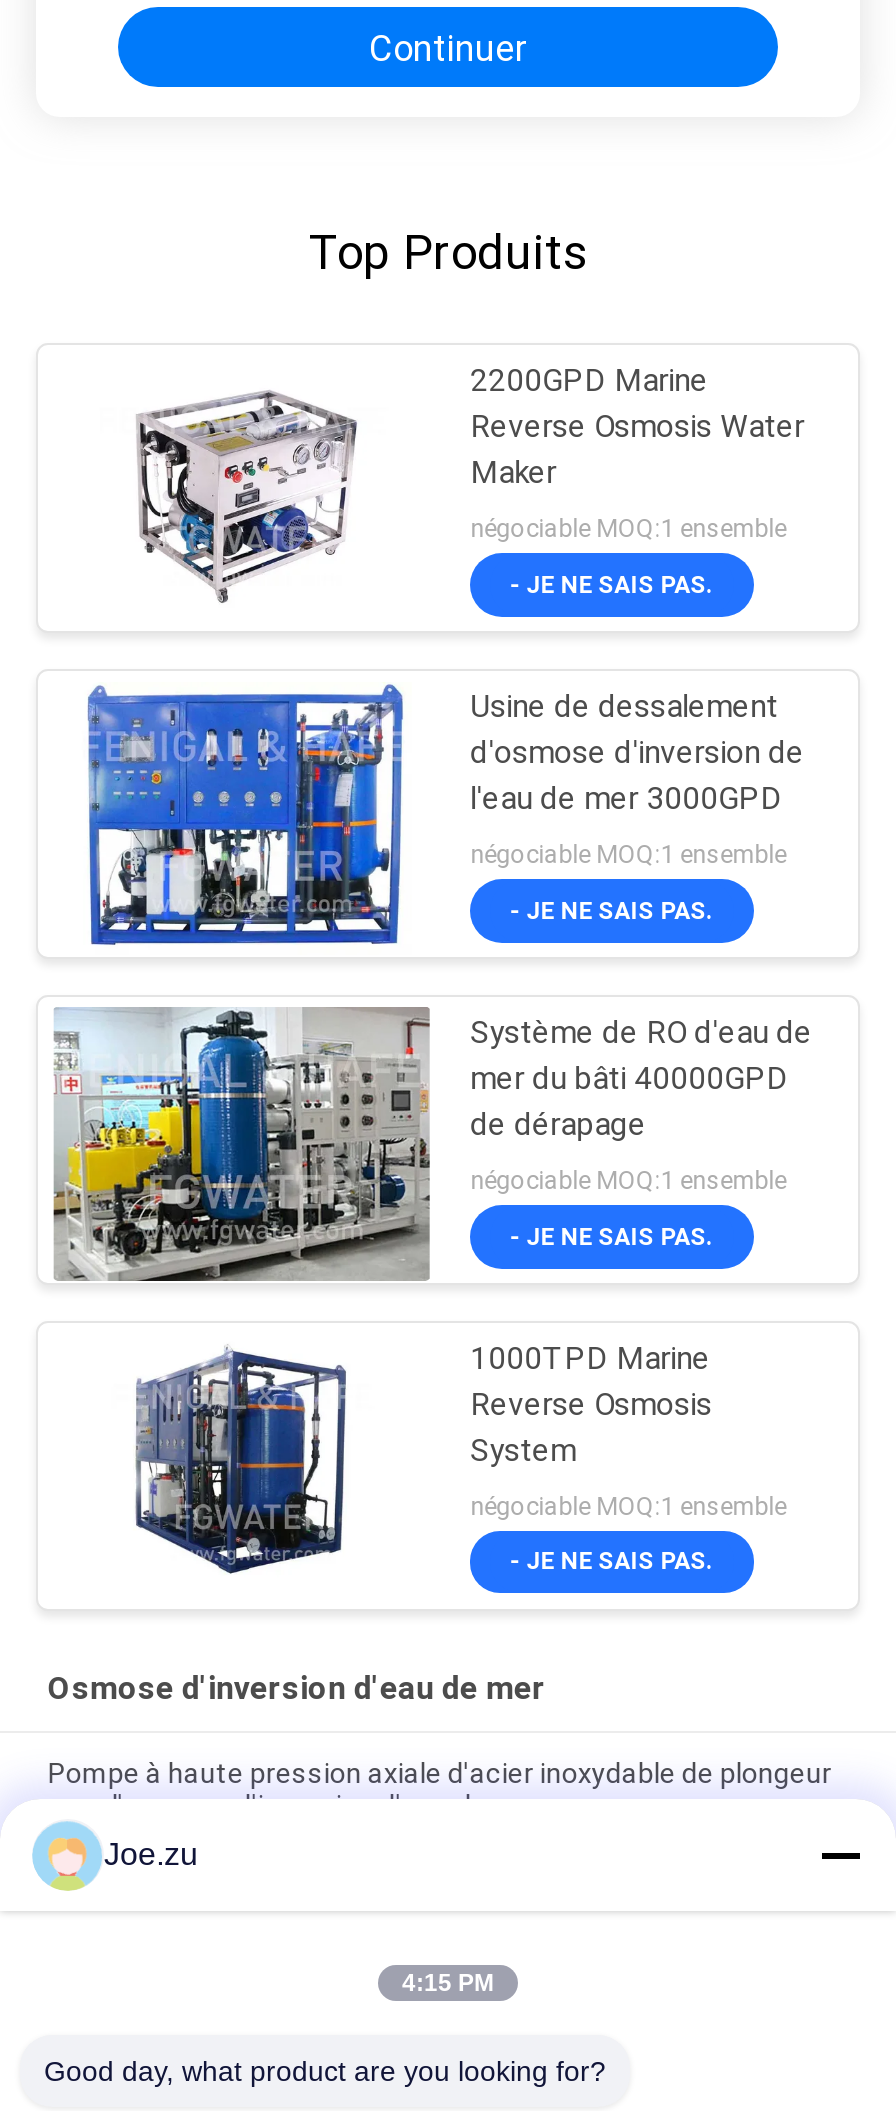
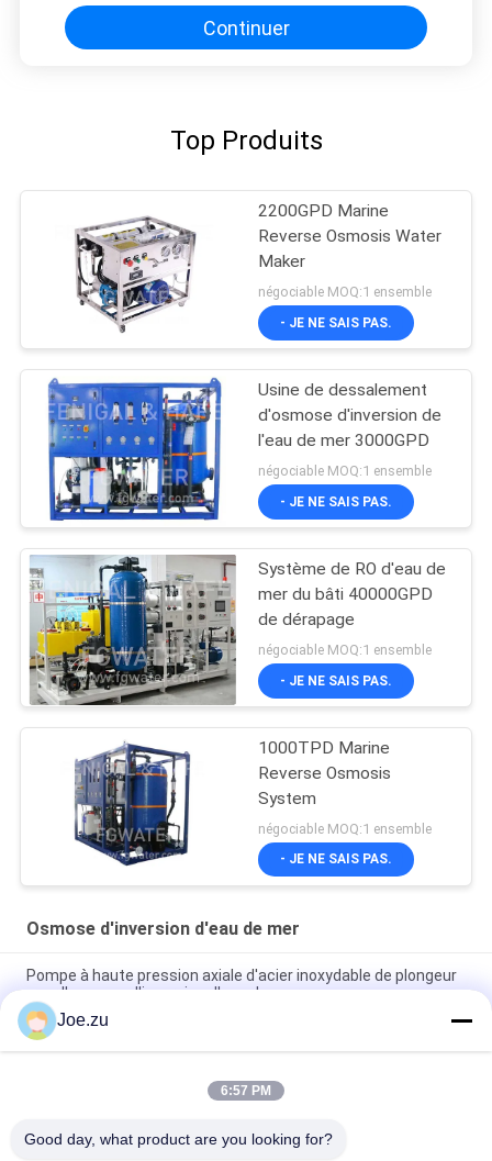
[402,1969,494,1997] 4:15 PM -> [221,1083,271,1098] 6:57 PM

